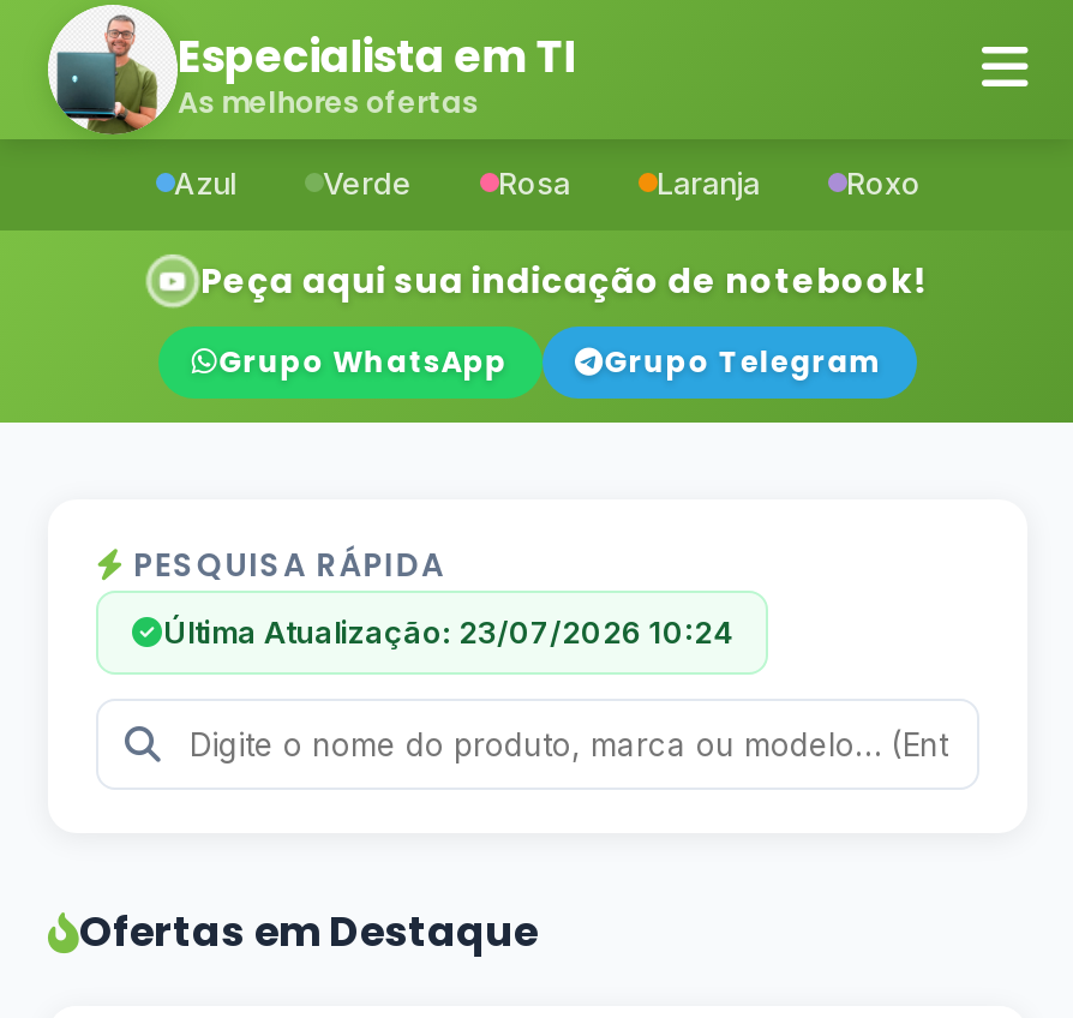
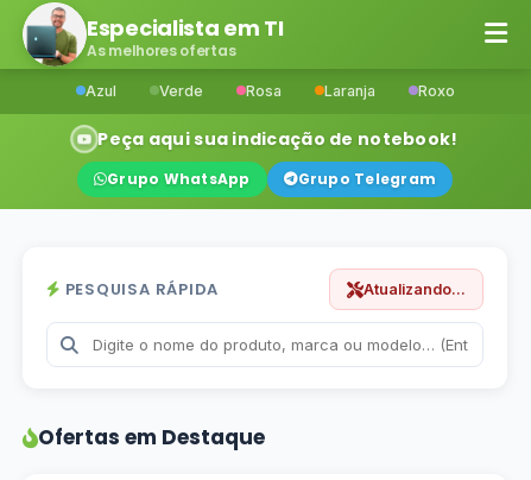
[163,615,732,651] Última Atualização: 23/07/2026 10:24 -> [364,280,466,298] Atualizando...

